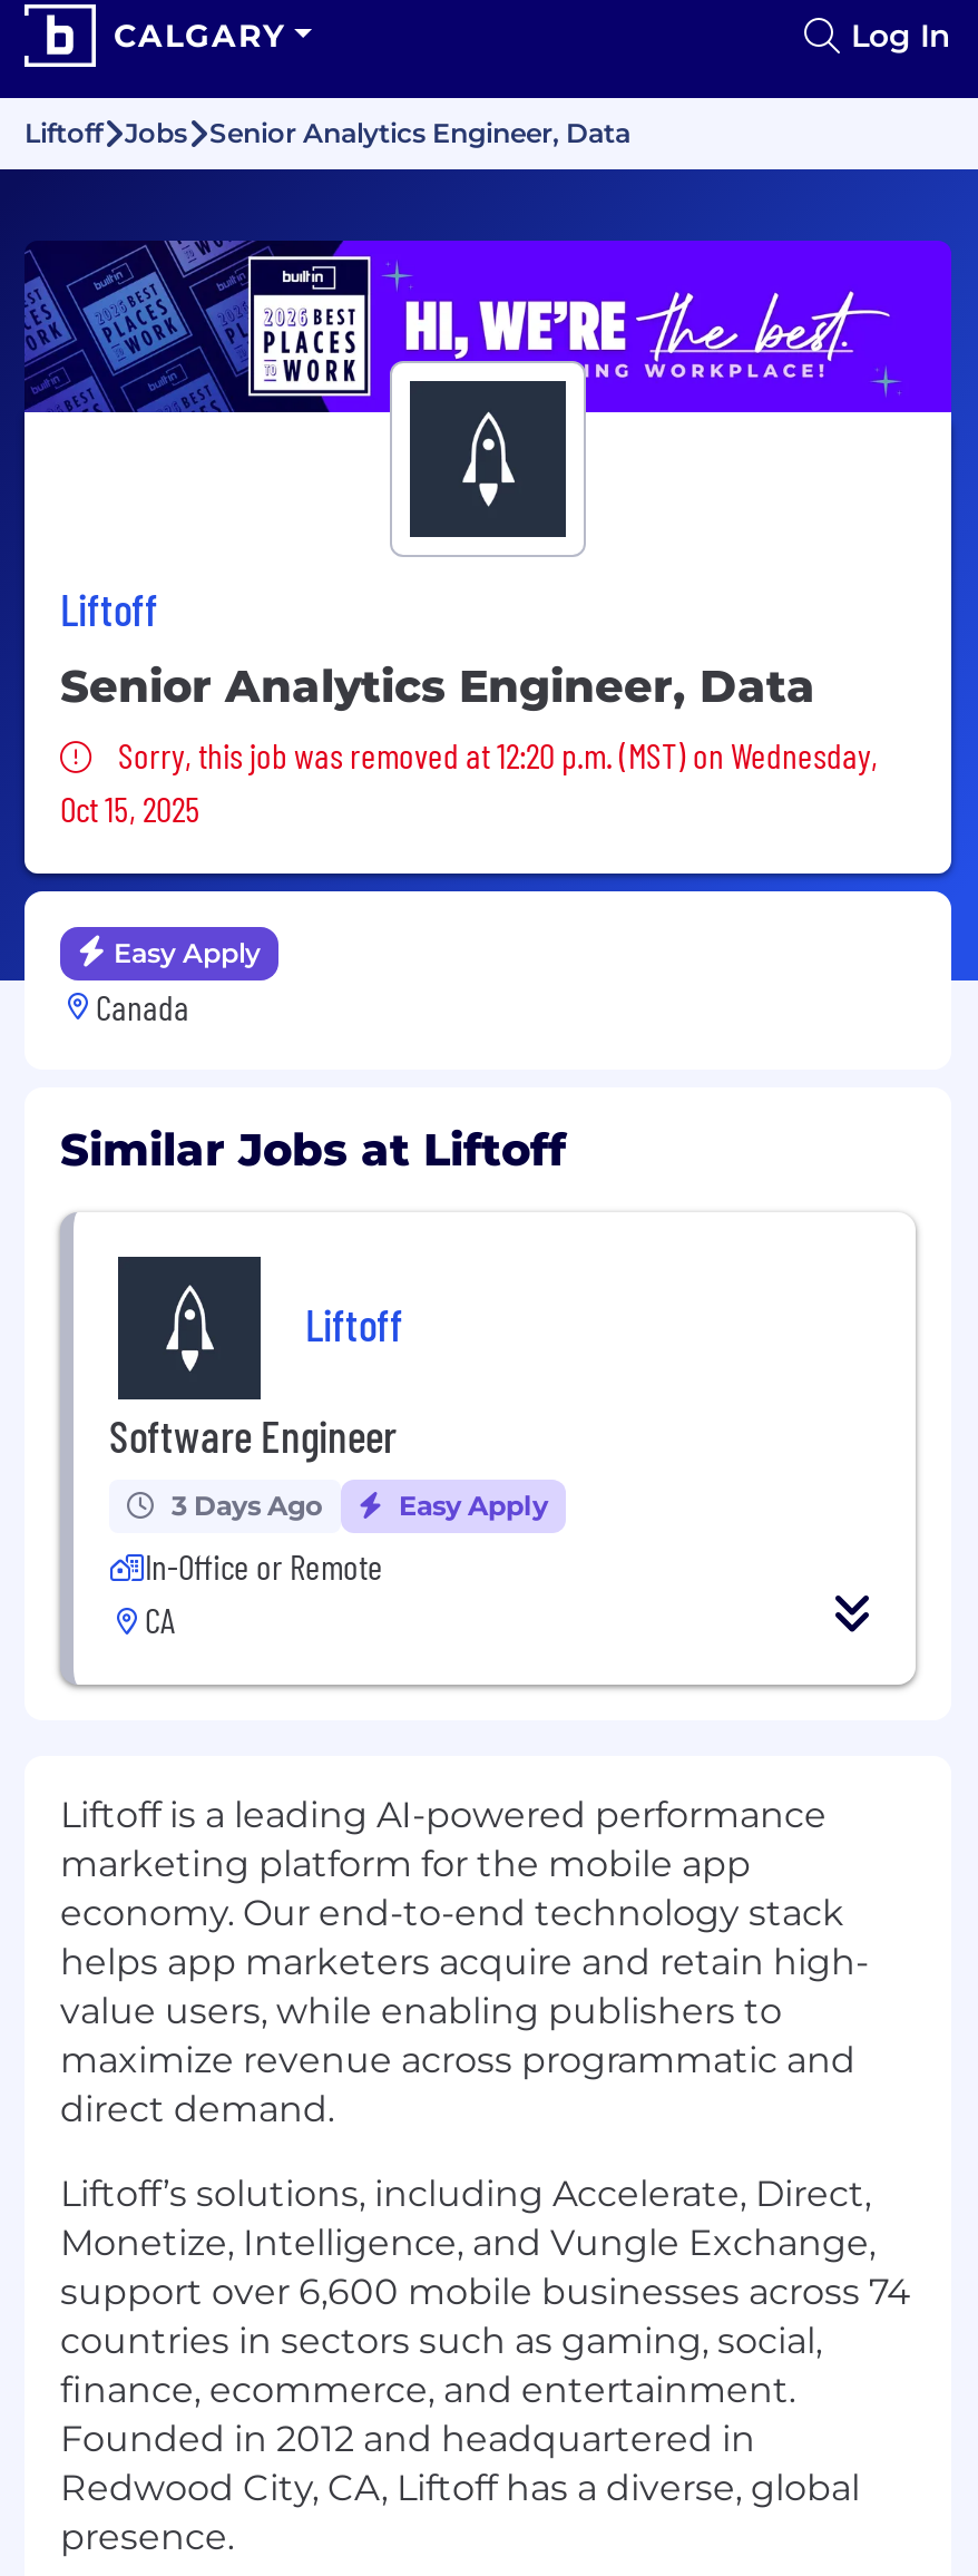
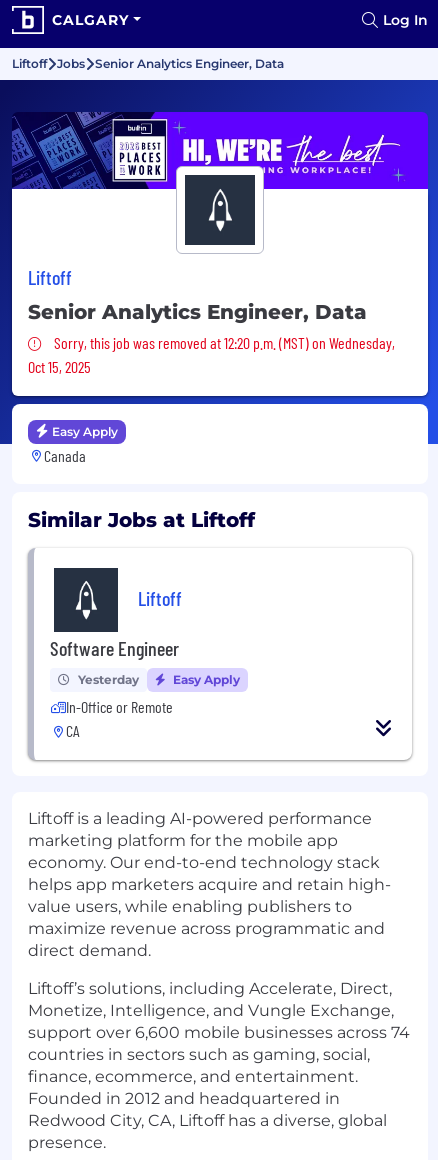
[172,1488,323,1521] 3 Days Ago -> [78,672,139,687] Yesterday

